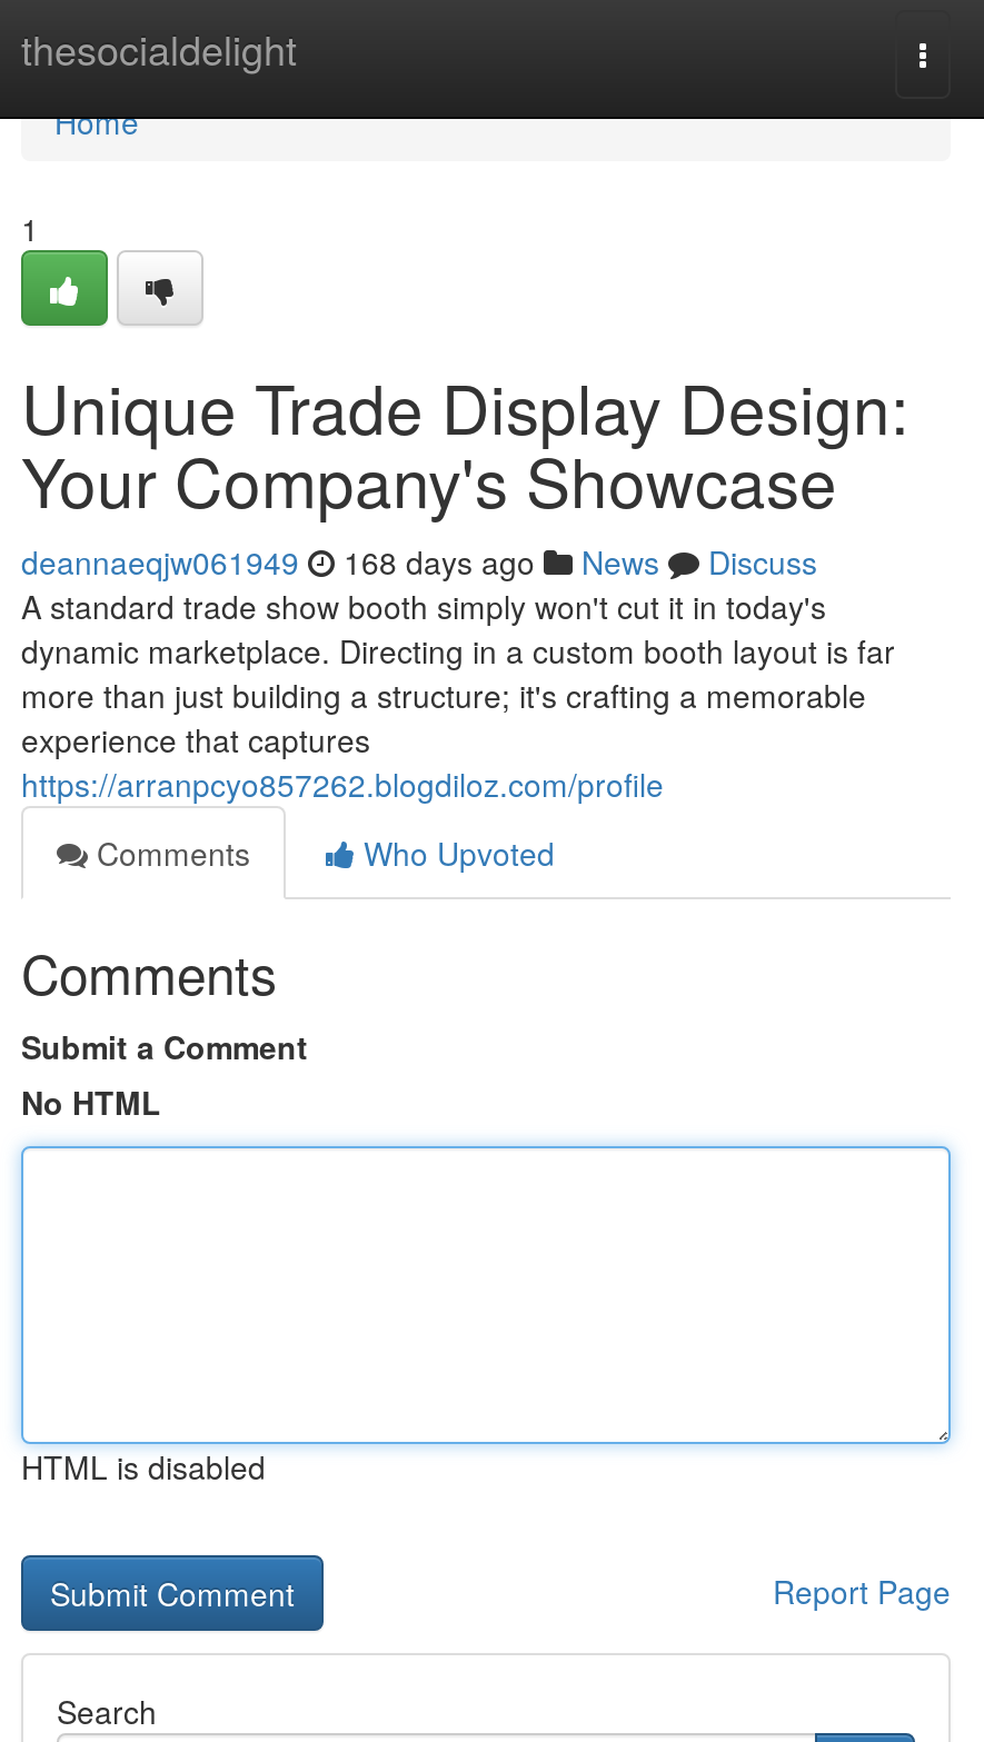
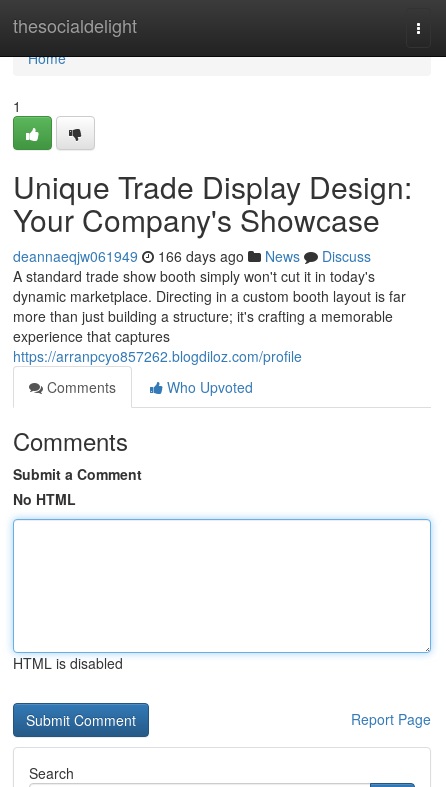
[21,539,817,584] deannaeqjw061949 168 days ago News Discuss -> [13,246,371,266] deannaeqjw061949 166 days ago News Discuss

